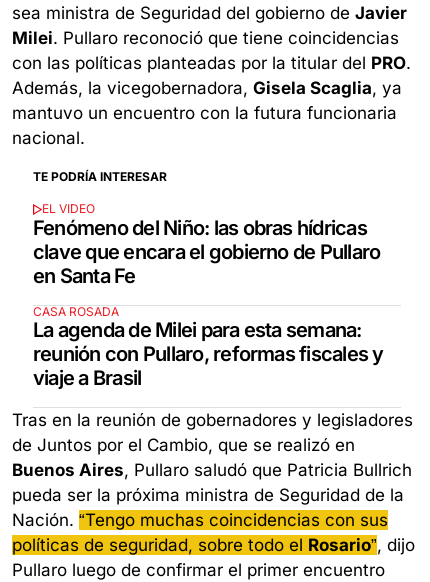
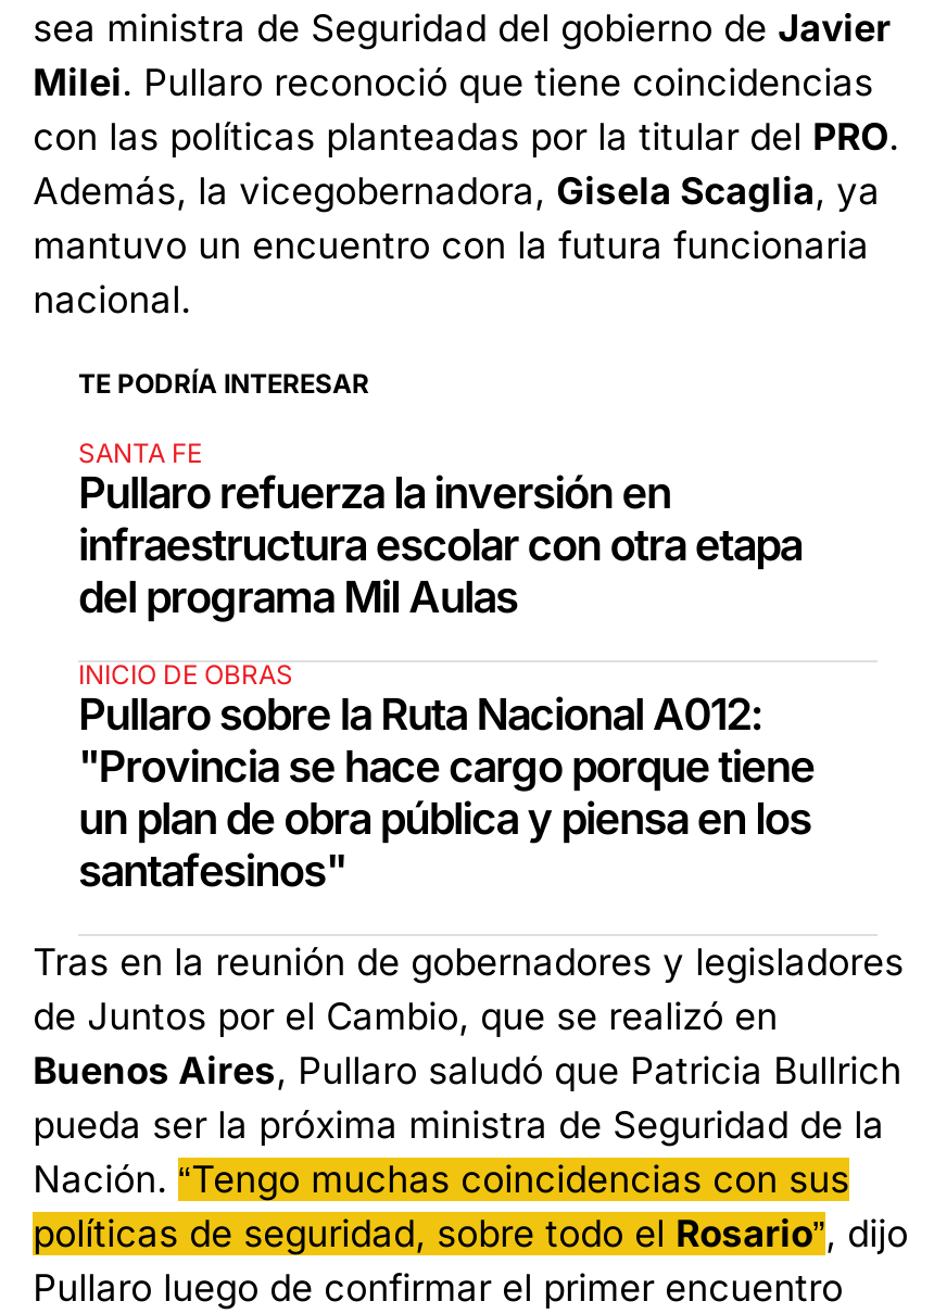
[33,201,380,288] EL VIDEO | Fenómeno del Niño: las obras hídricas | clave que encara el gobierno de Pullaro | en Santa Fe -> [78,437,802,623] SANTA FE | Pullaro refuerza la inversión en | infraestructura escolar con otra etapa | del programa Mil Aulas
[33,304,384,390] CASA ROSADA | La agenda de Milei para esta semana: | reunión con Pullaro, reformas fiscales y | viaje a Brasil -> [78,658,814,897] INICIO DE OBRAS | Pullaro sobre la Ruta Nacional A012: | "Provincia se hace cargo porque tiene | un plan de obra pública y piensa en los | santafesinos"

